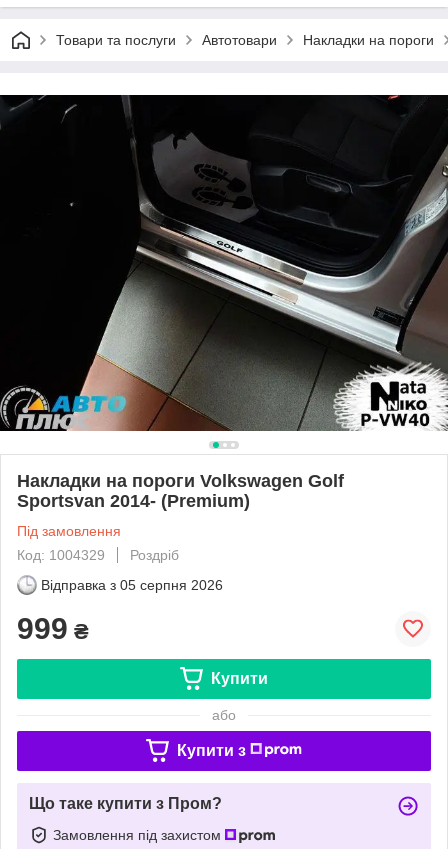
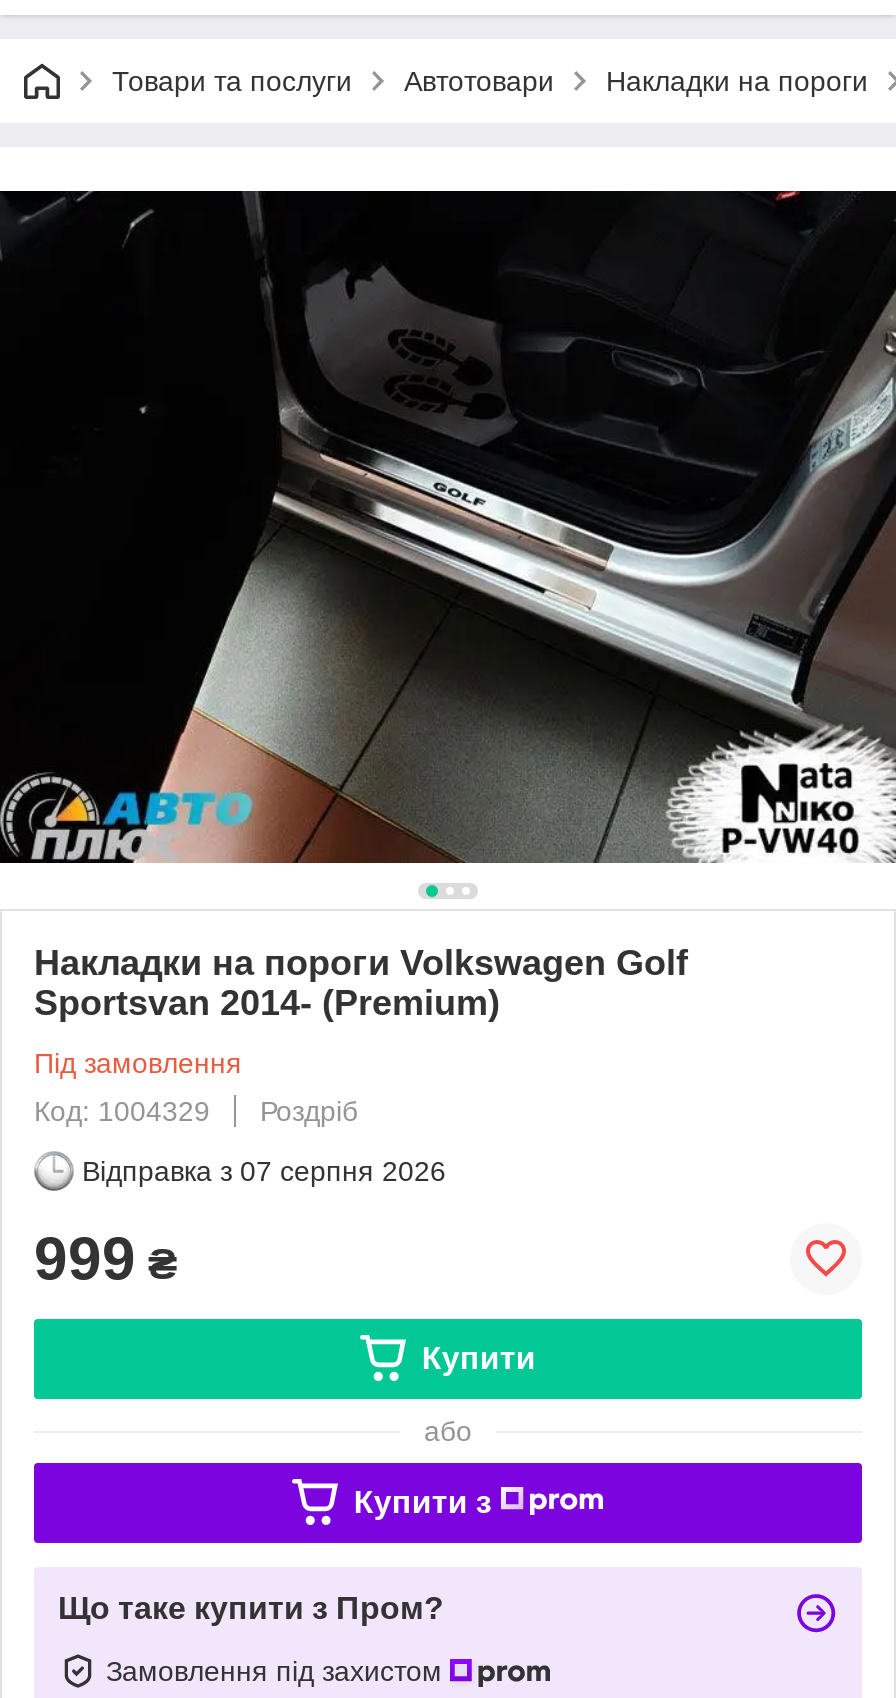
[41,577,223,593] Відправка з 05 серпня 2026 -> [82,1155,446,1187] Відправка з 07 серпня 2026

